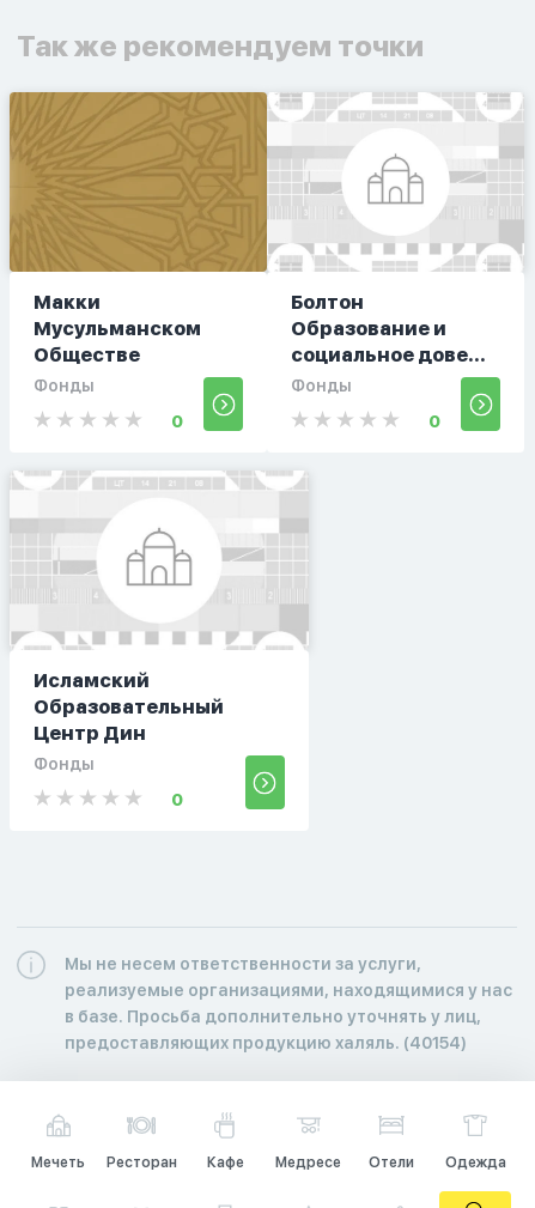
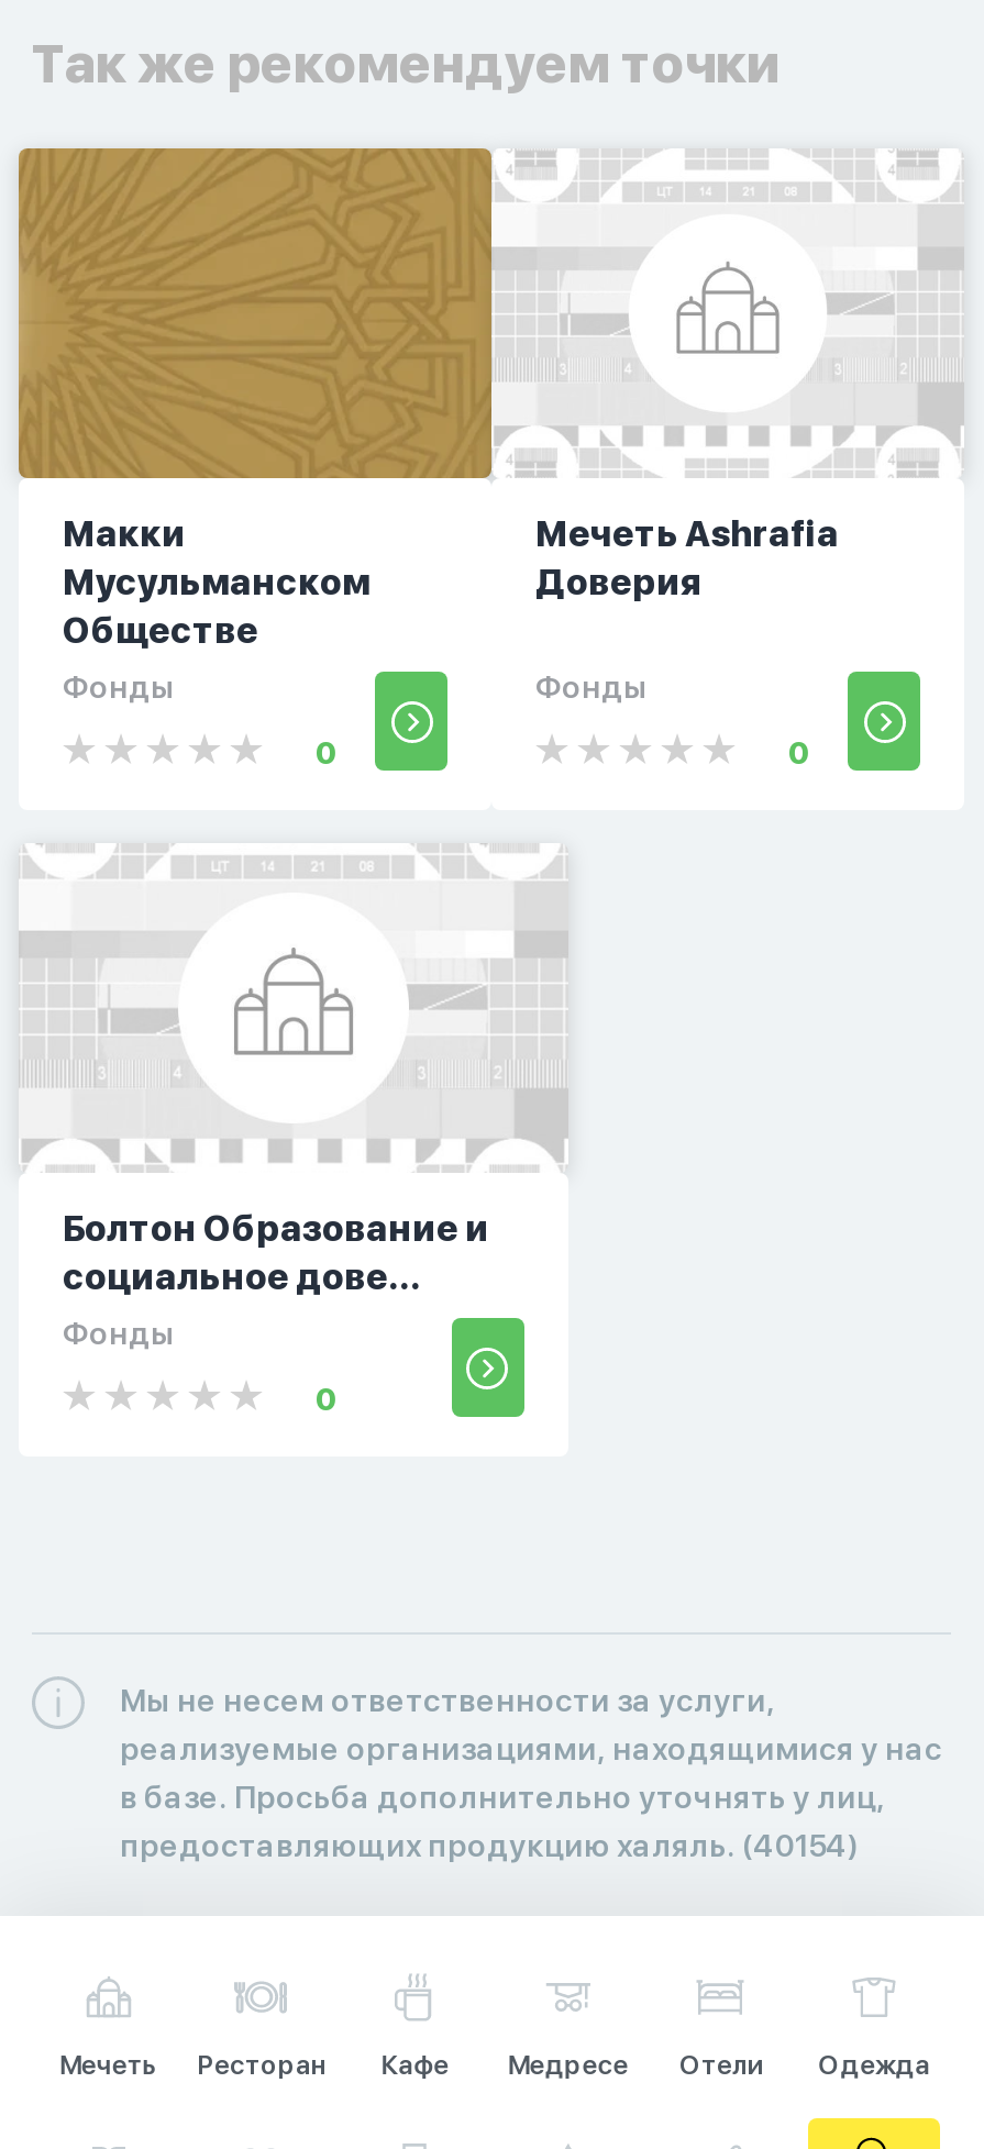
[291,290,446,340] Болтон | Образование и -> [535,512,839,603] Мечеть Ashrafia | Доверия
moved [291,343,486,366] -> [63,1256,421,1297]: социальное дове...
[34,669,224,744] Исламский | Образовательный | Центр Дин -> [63,1207,489,1249] Болтон Образование и

